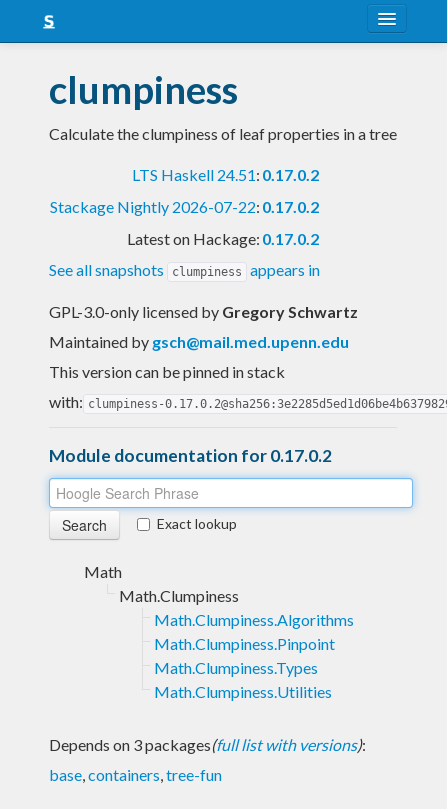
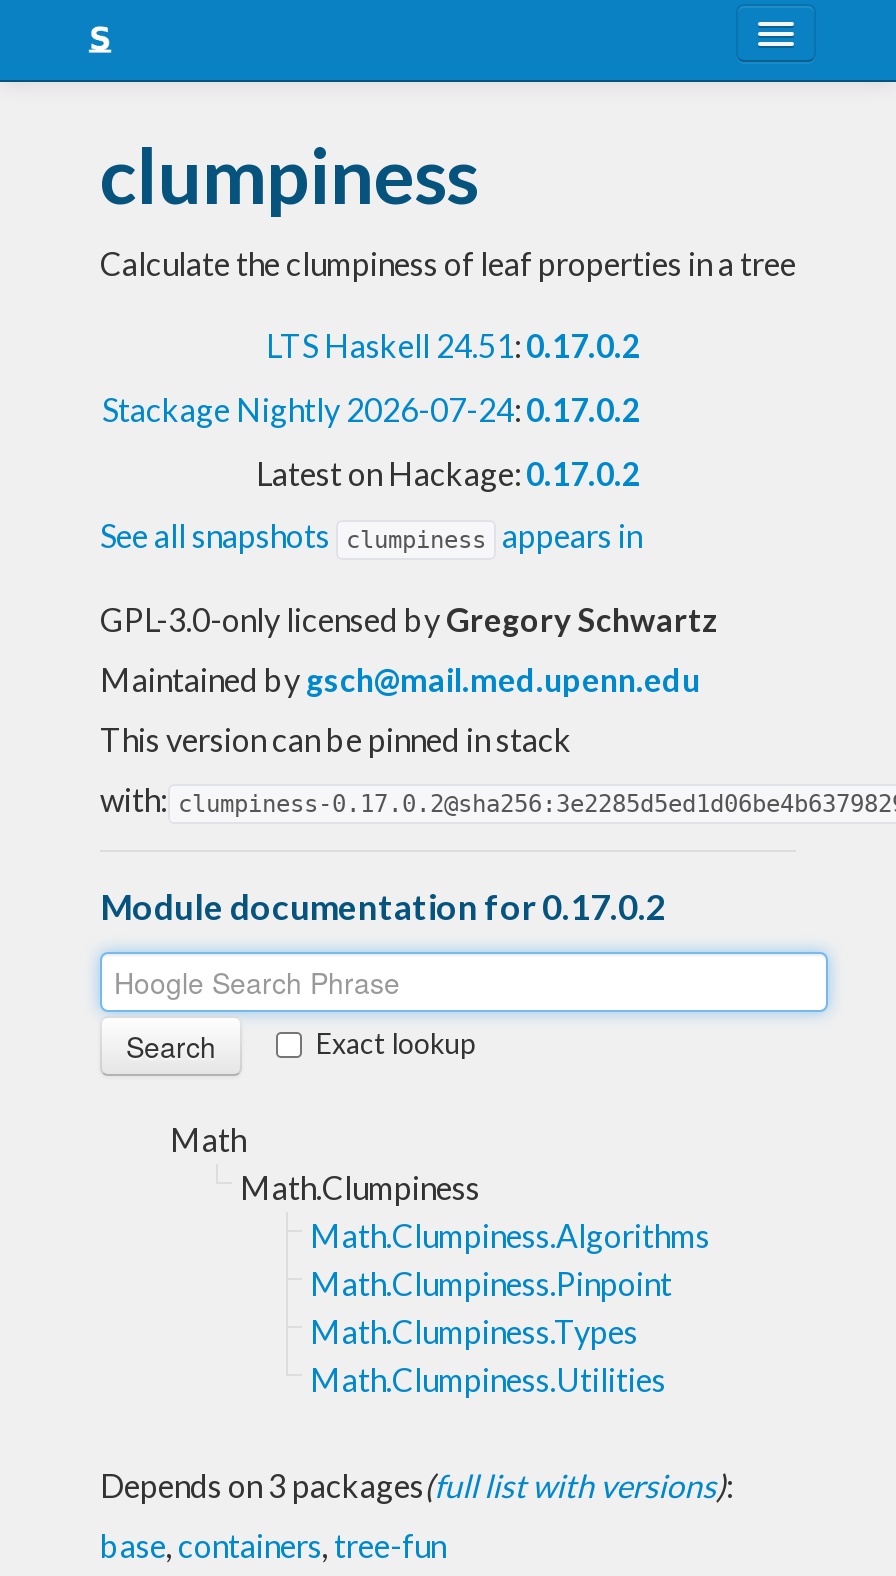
[50,197,319,216] Stackage Nightly 2026-07-22: 0.17.0.2 -> [102,390,640,428] Stackage Nightly 2026-07-24: 0.17.0.2

